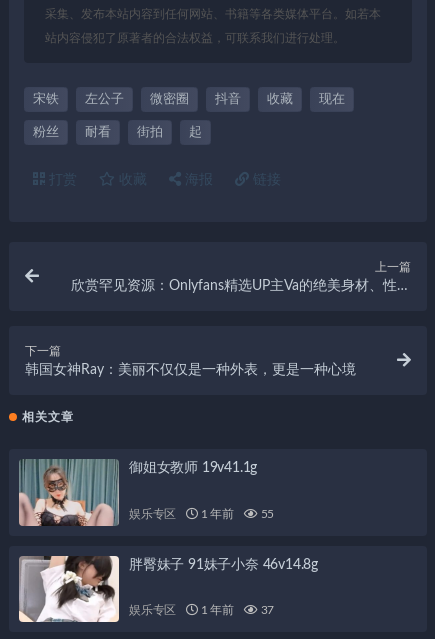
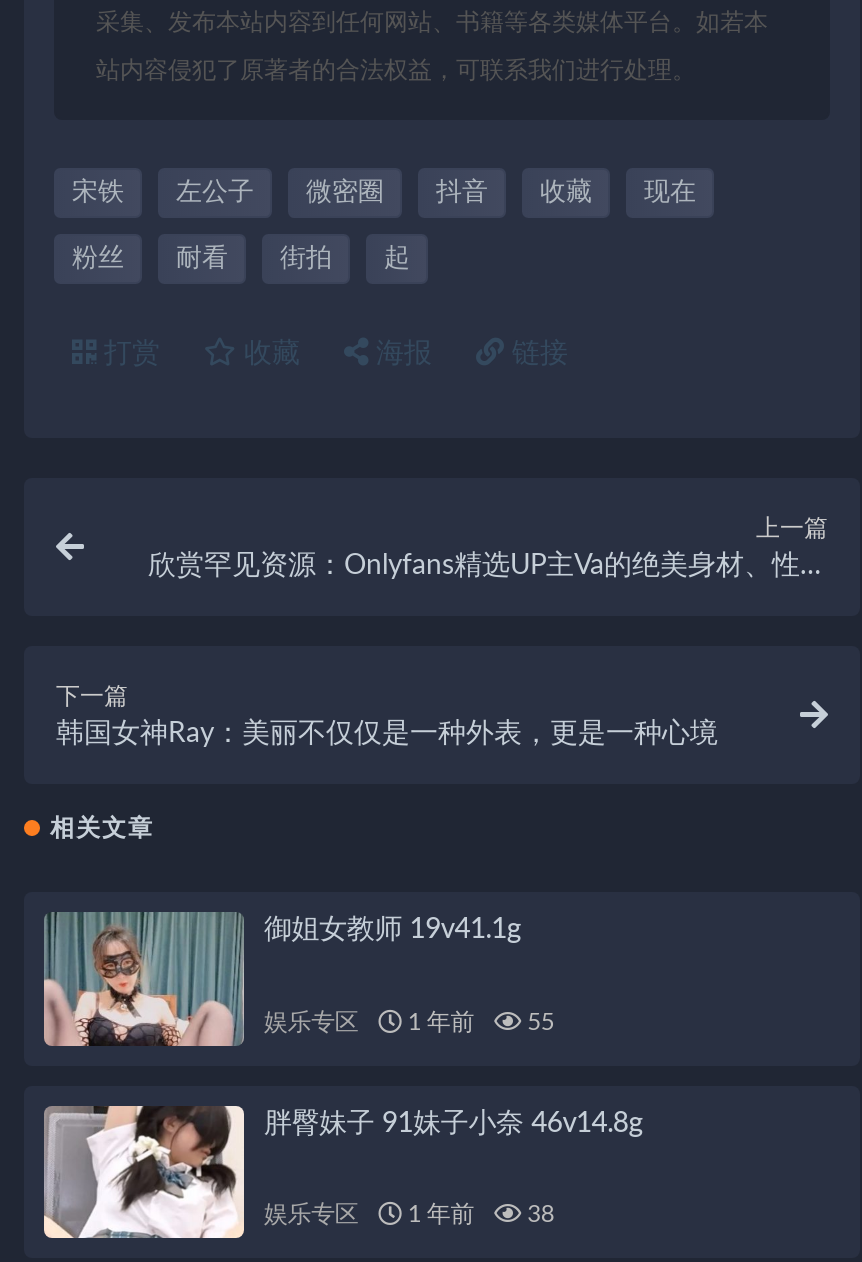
[129,604,274,616] 娱乐专区 1 年前 37 -> [264,1203,554,1227] 娱乐专区 1 年前 38

